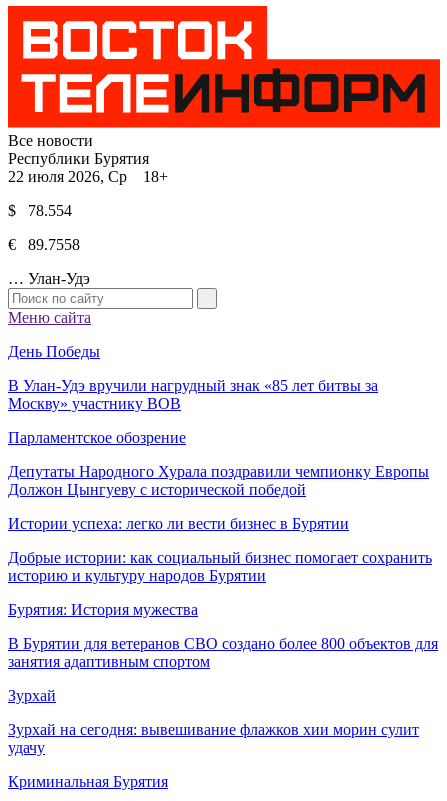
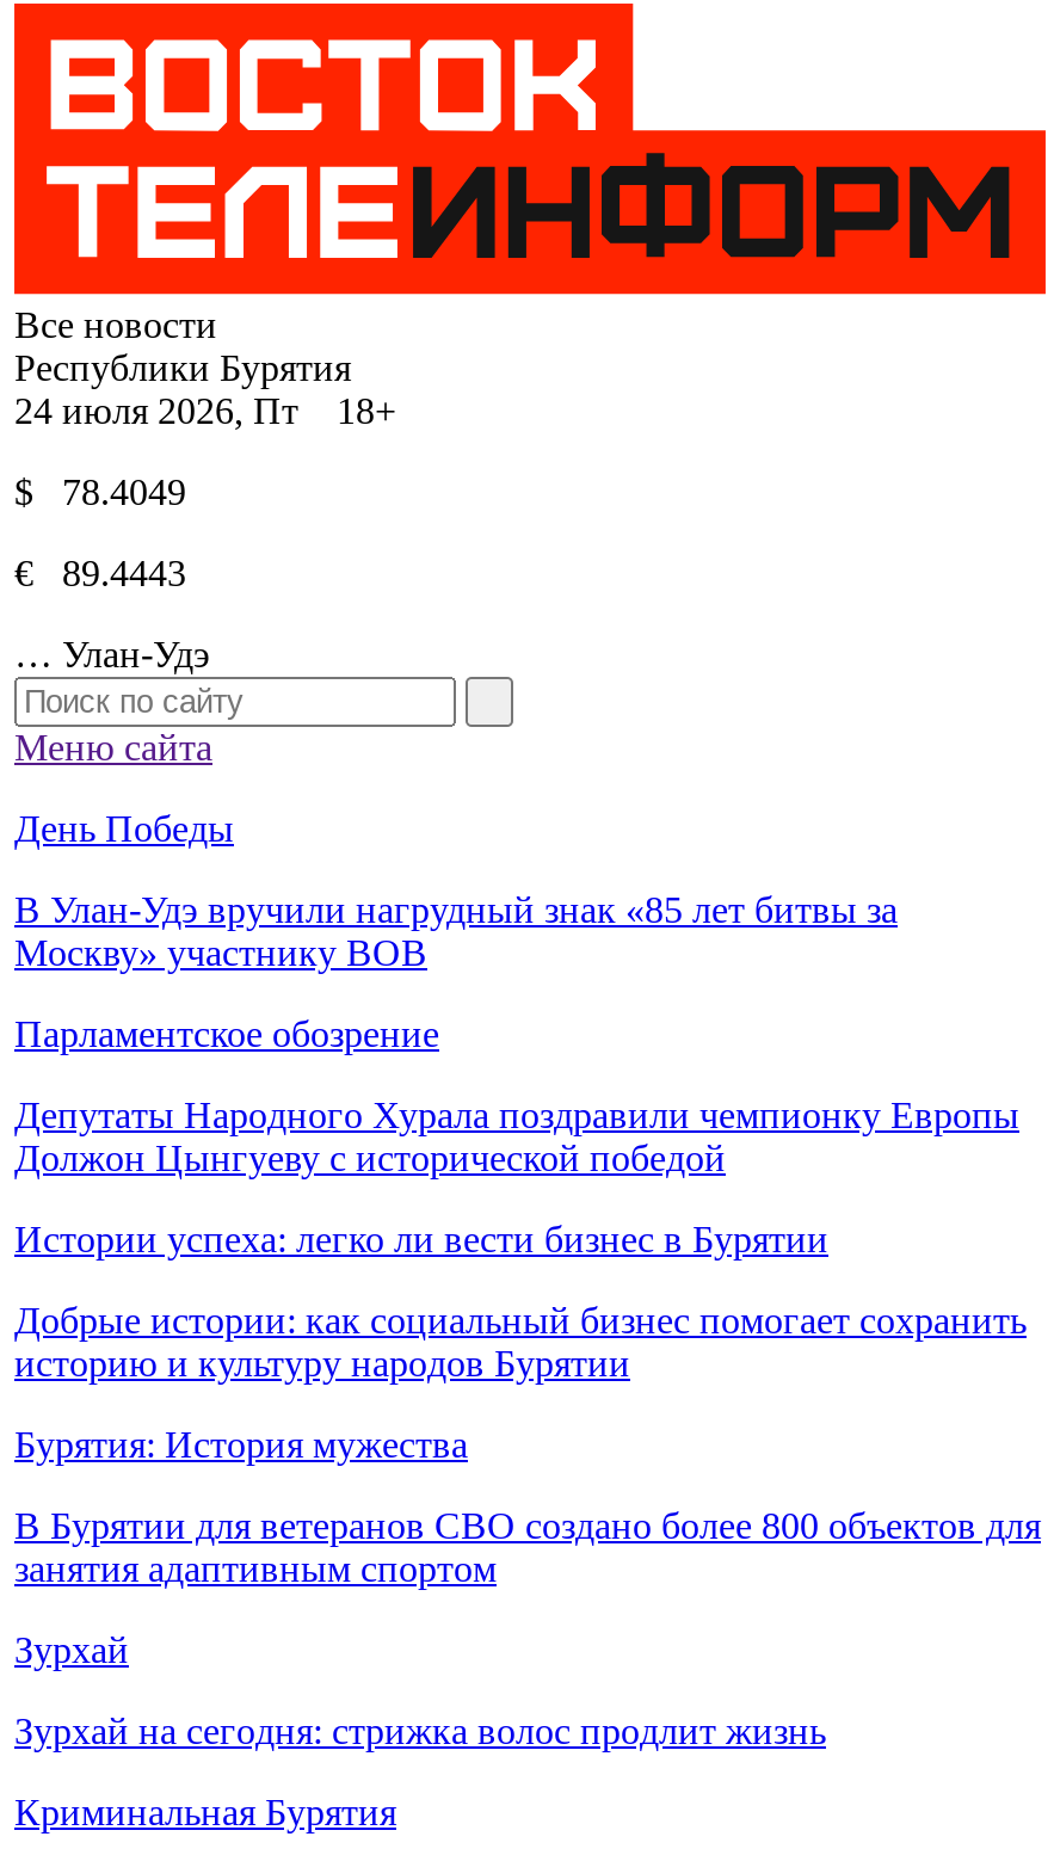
[8,168,168,185] 22 июля 2026, Ср 18+ -> [14,391,396,432] 24 июля 2026, Пт 18+
[8,202,72,219] $ 78.554 -> [14,472,186,513] $ 78.4049
[8,236,80,253] € 89.7558 -> [14,553,186,594] € 89.4443
[8,721,419,756] Зурхай на сегодня: вывешивание флажков хии морин сулит | удачу -> [14,1711,826,1752] Зурхай на сегодня: стрижка волос продлит жизнь

